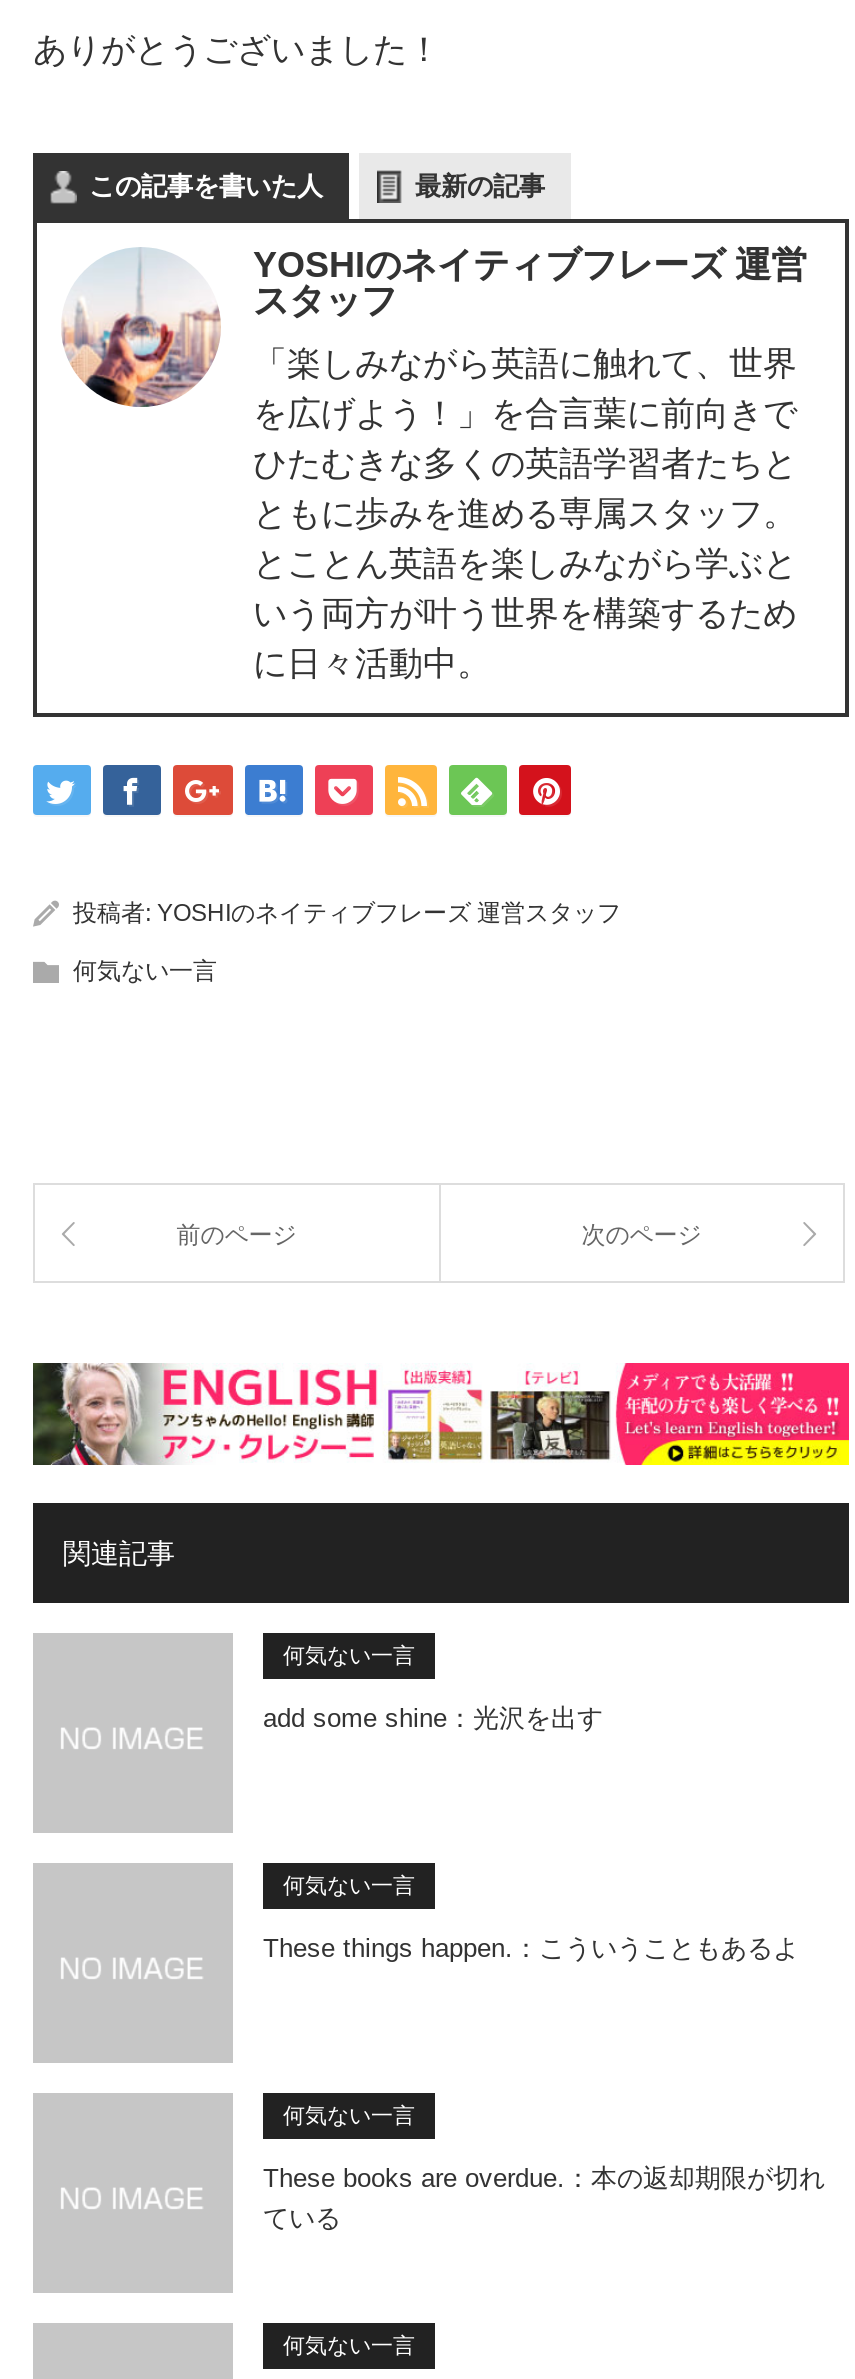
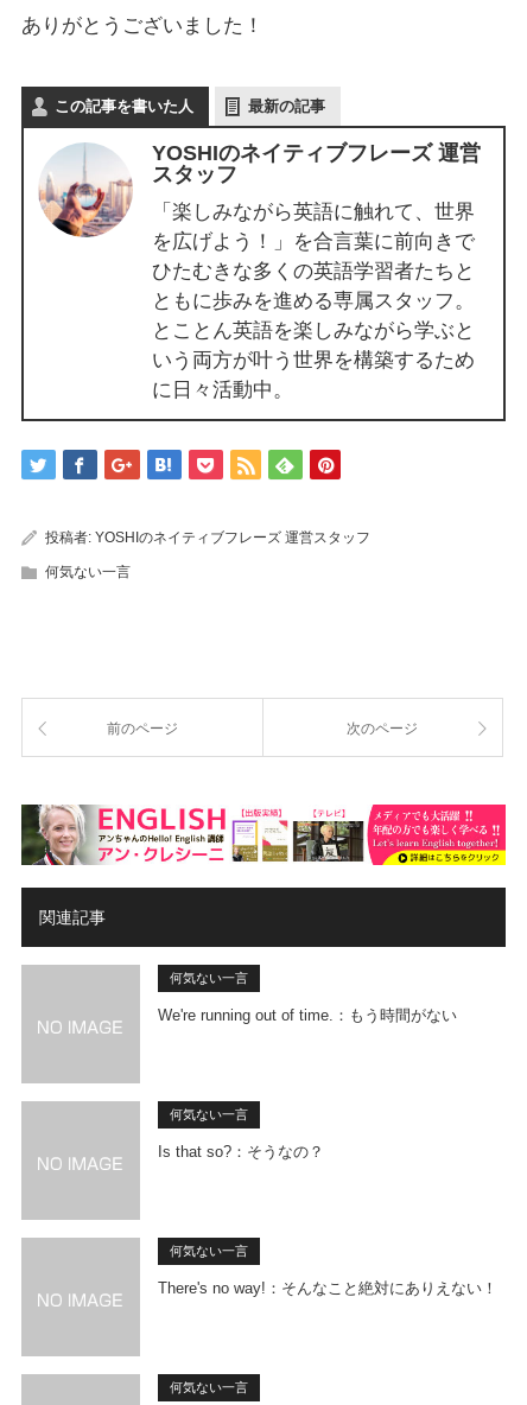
[263,1702,603,1732] add some shine：光沢を出す -> [158,1006,457,1024] We're running out of time.：もう時間がない
[263,1932,799,1962] These things happen.：こういうこともあるよ -> [158,1142,324,1160] Is that so?：そうなの？
[263,2162,825,2232] These books are overdue.：本の返却期限が切れ | ている -> [158,1279,497,1297] There's no way!：そんなこと絶対にありえない！

